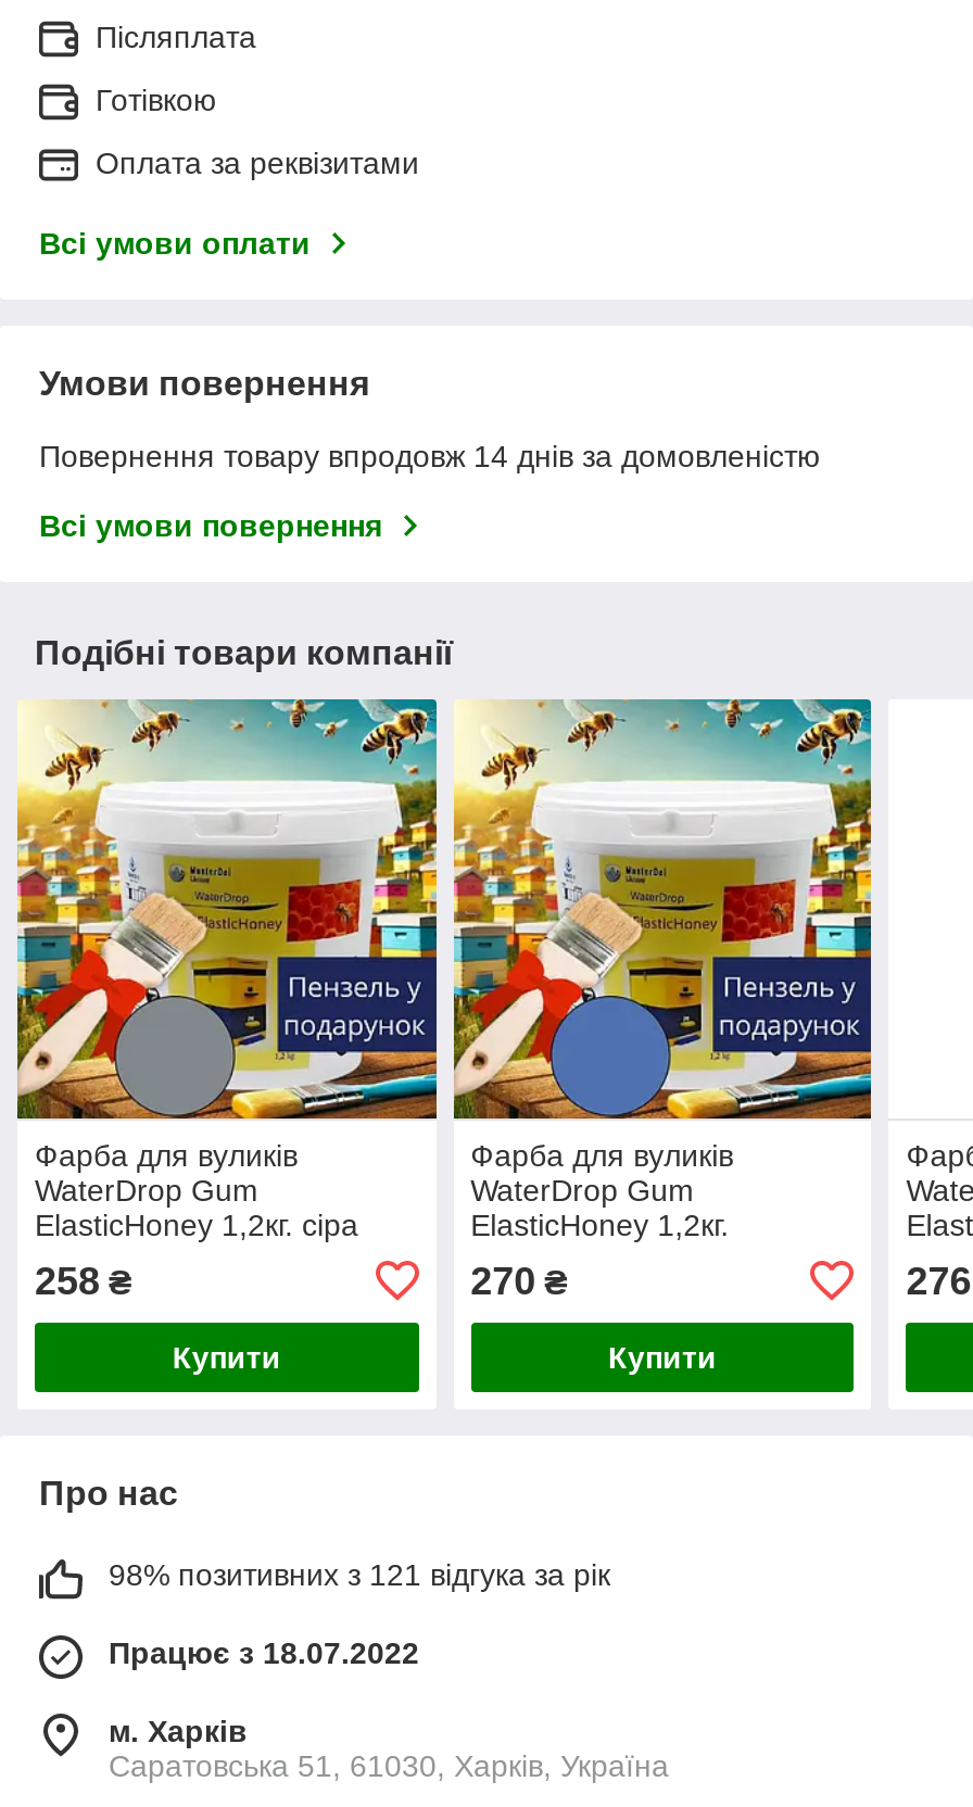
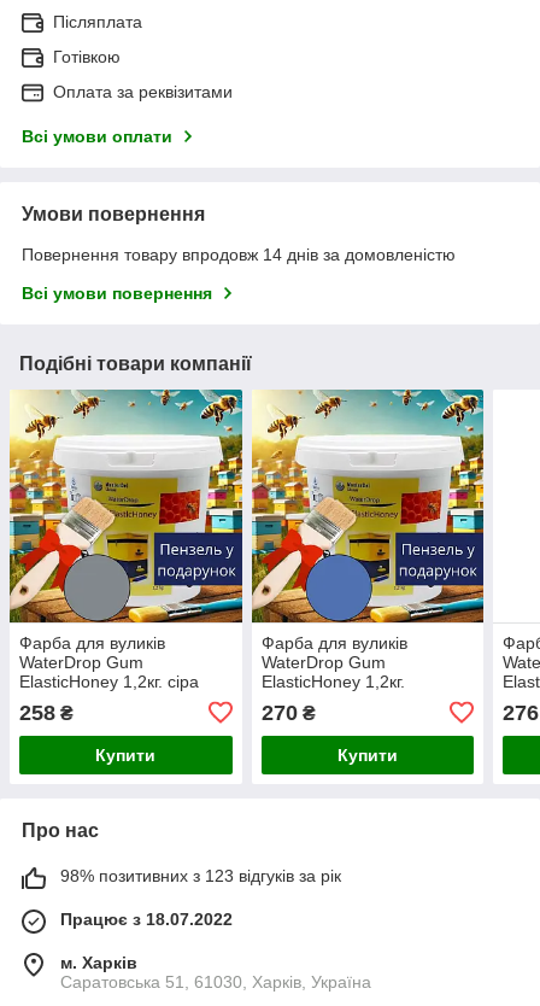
[109,1557,610,1592] 98% позитивних з 121 відгука за рік -> [60,866,341,885] 98% позитивних з 123 відгуків за рік

